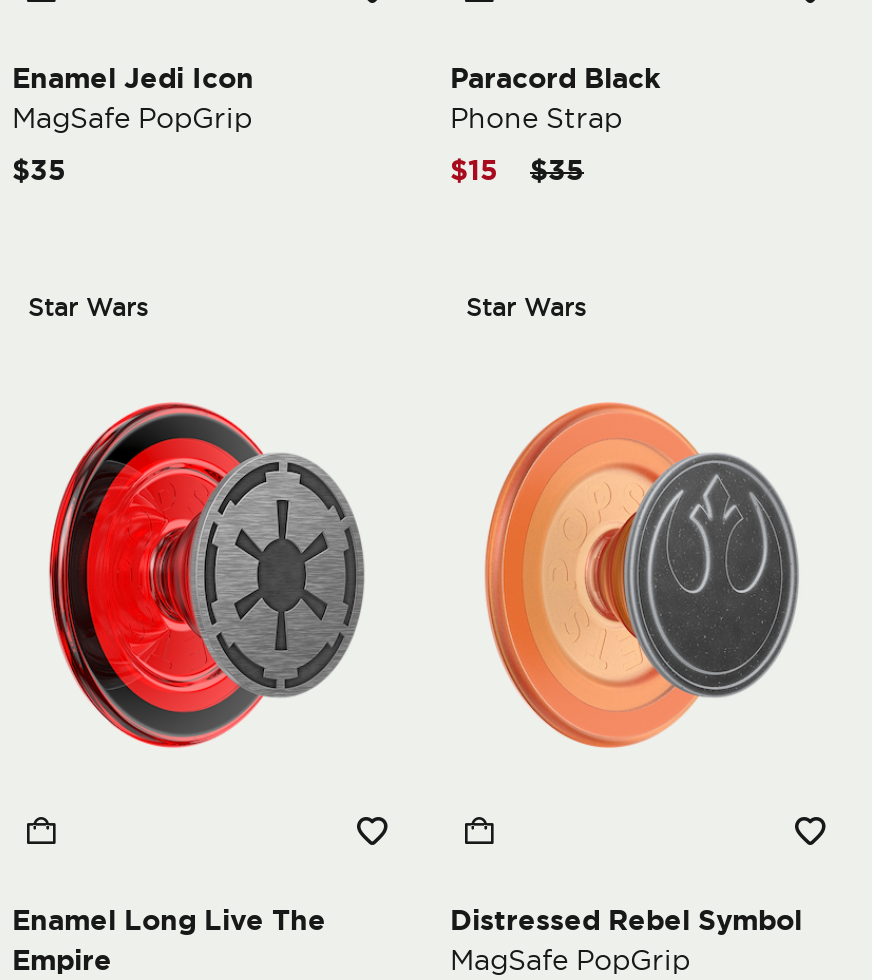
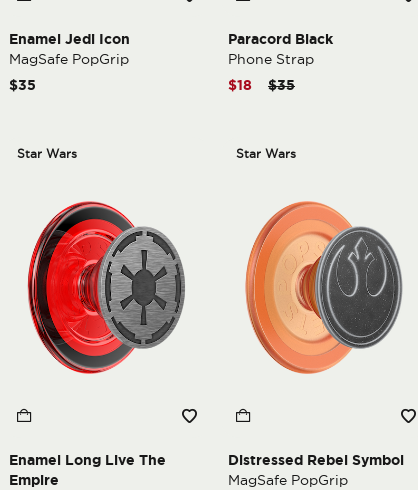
[450,154,498,186] $15 -> [228,77,252,93] $18

